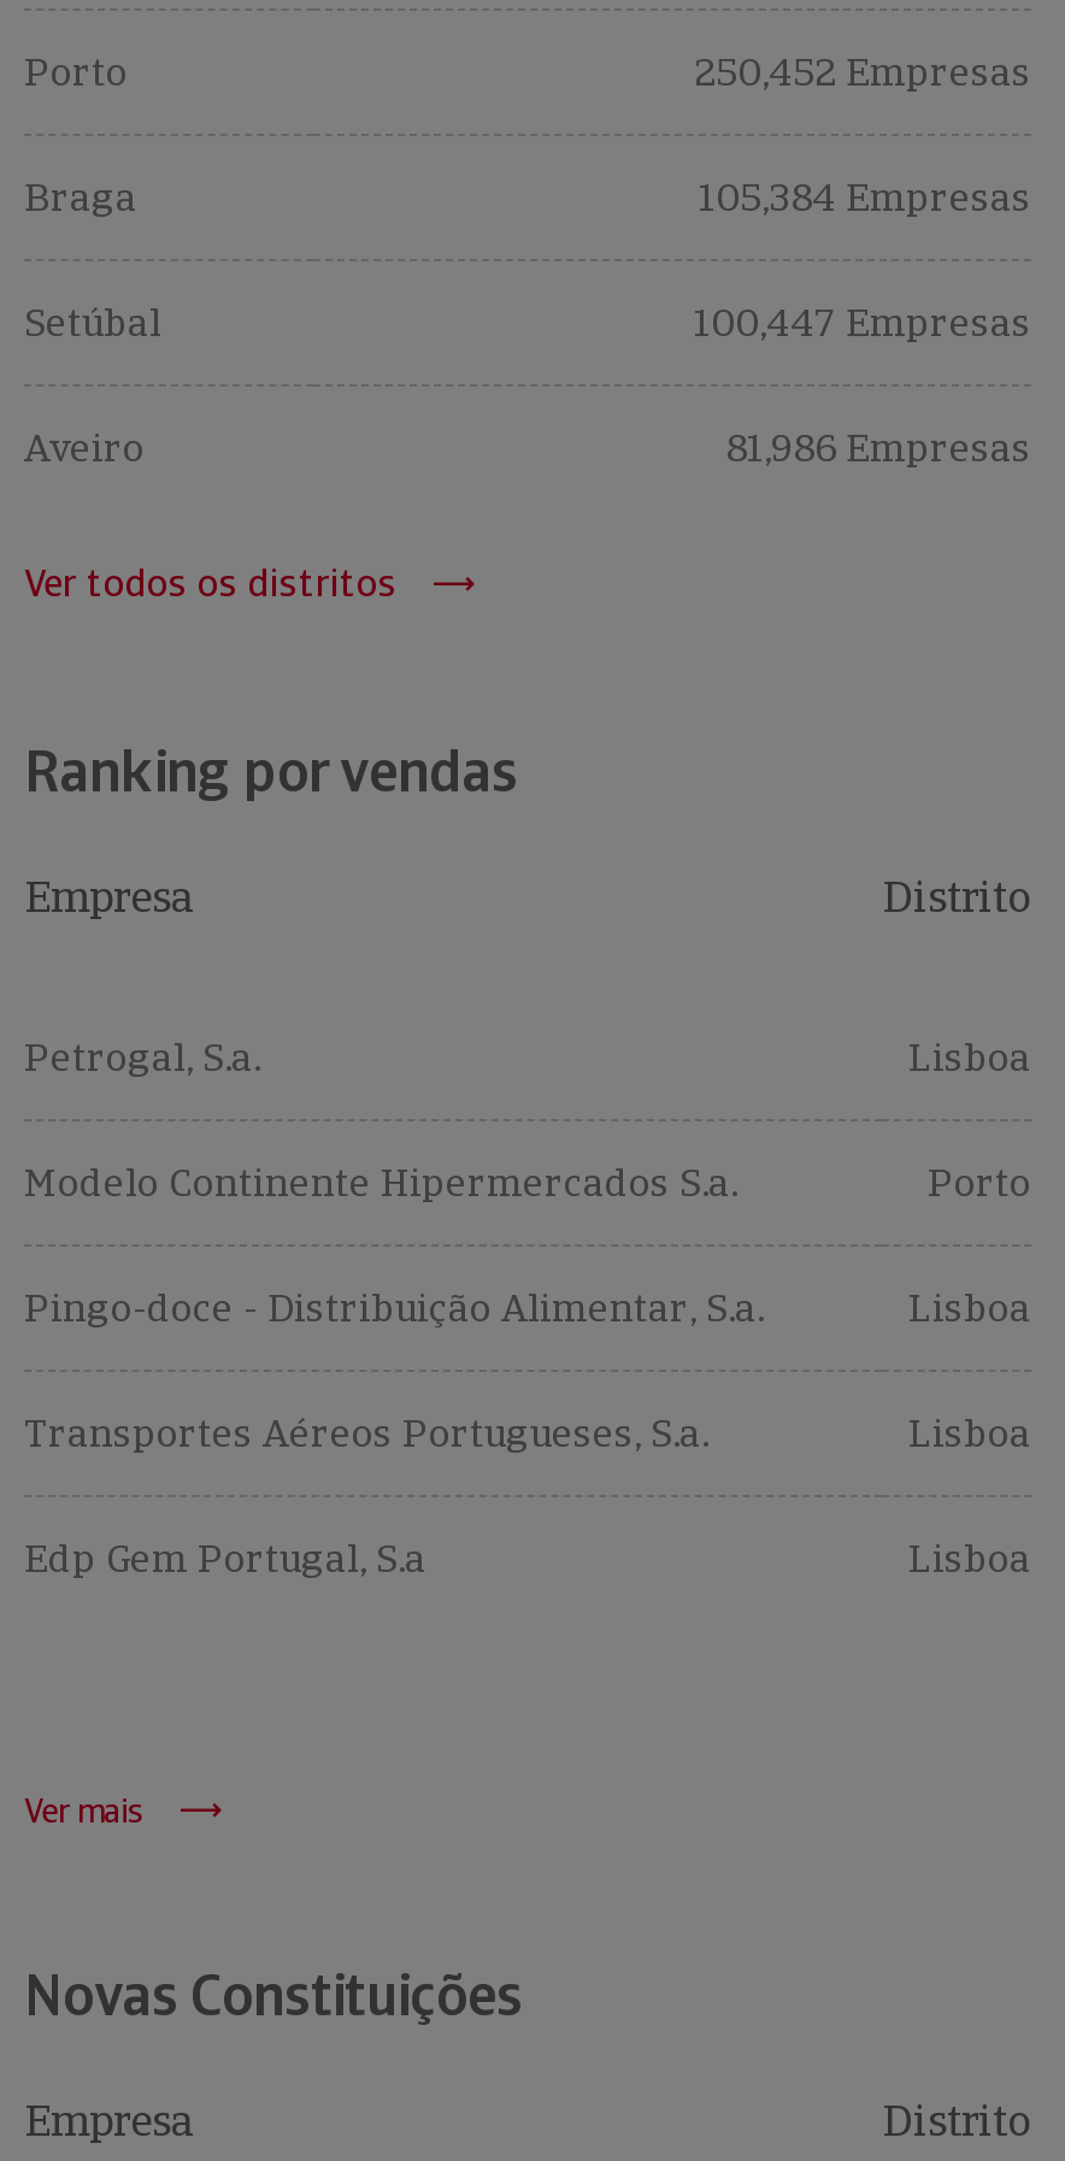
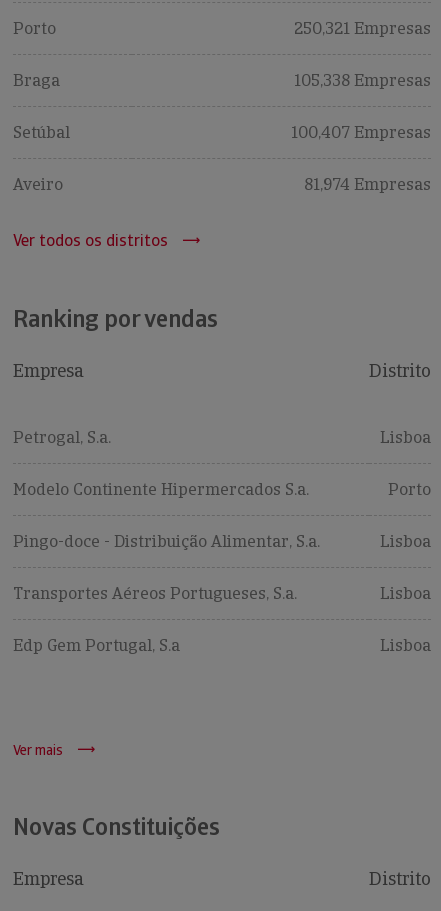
[694,47,1031,98] 250,452 Empresas -> [294,18,431,39] 250,321 Empresas
[699,172,1031,223] 105,384 Empresas -> [294,70,431,91] 105,338 Empresas
[694,298,1031,348] 100,447 Empresas -> [291,122,431,143] 100,407 Empresas
[725,423,1031,473] 81,986 Empresas -> [304,174,431,195] 81,974 Empresas

